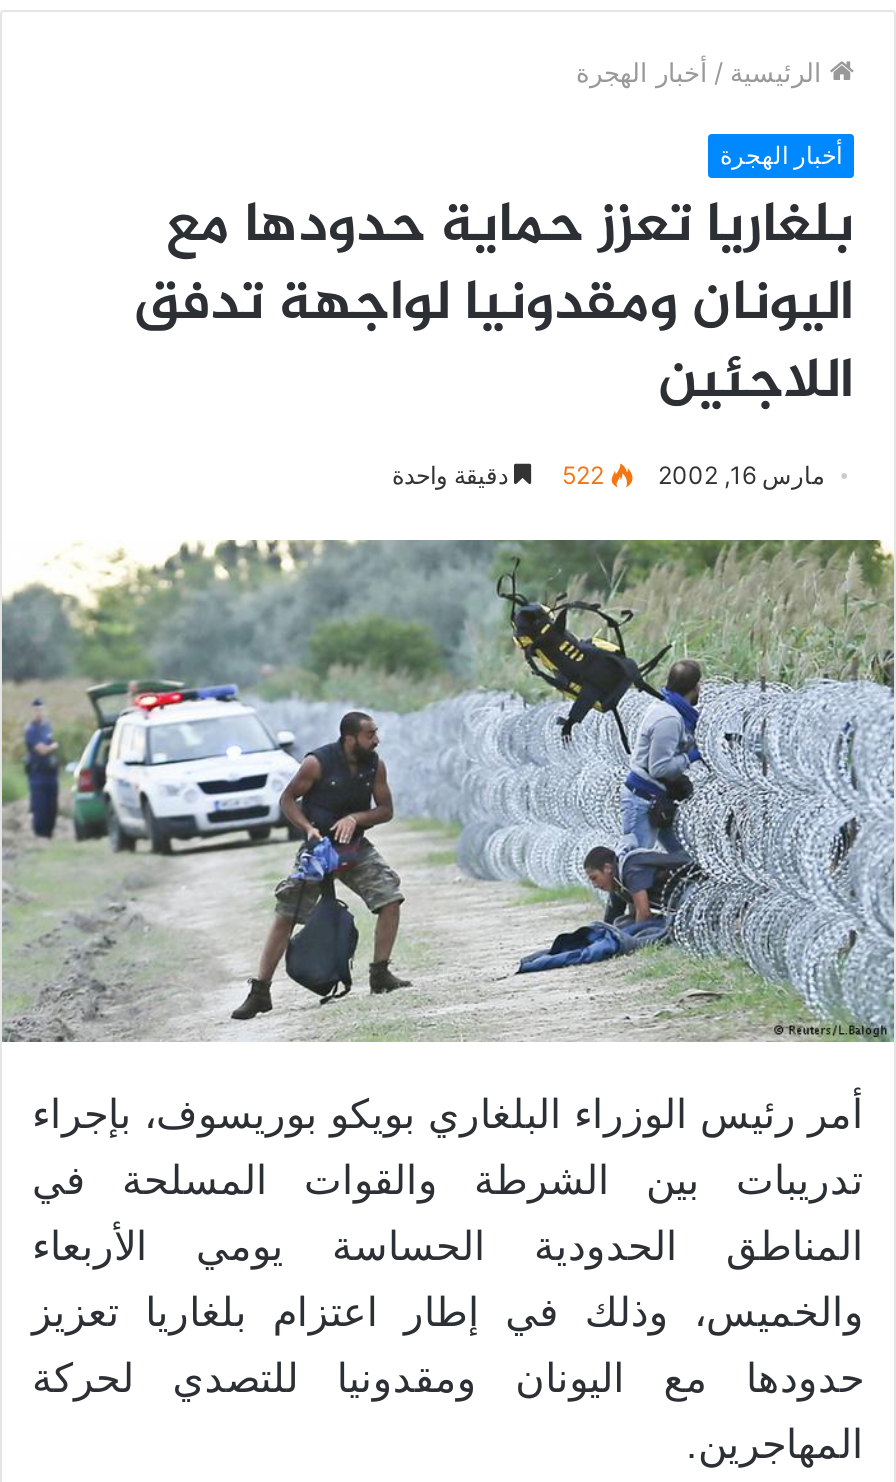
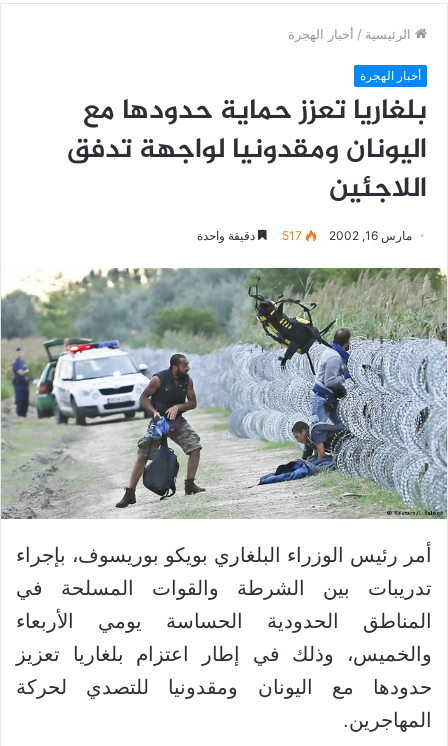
[392,460,604,490] 522 دقيقة واحدة -> [197,228,302,243] 517 دقيقة واحدة

